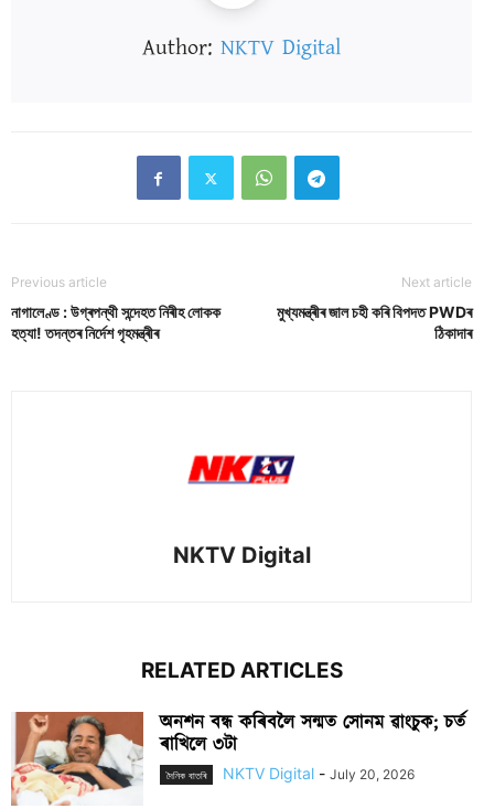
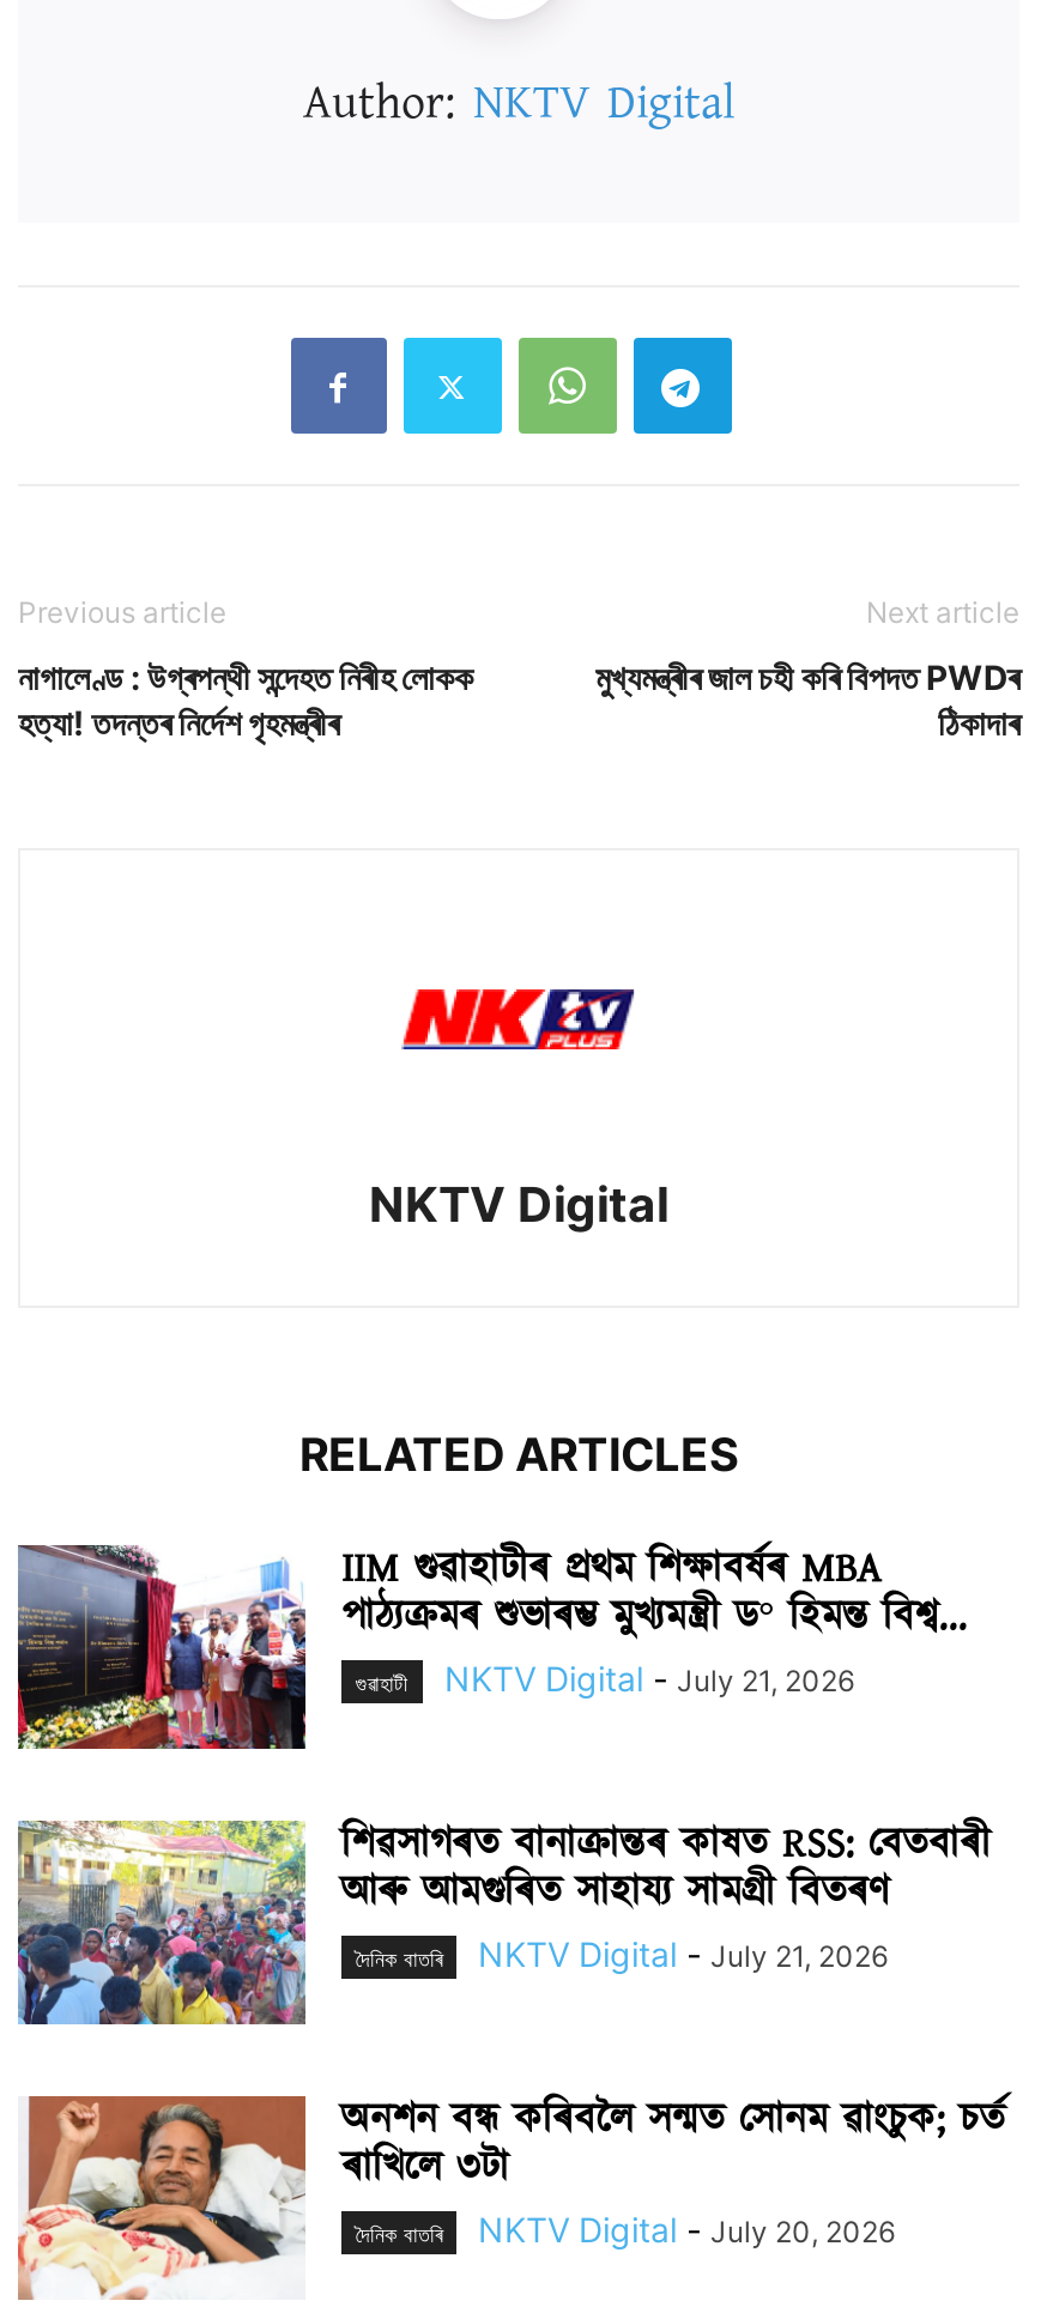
none -> [16,1541,991,1974] [image] | IIM গুৱাহাটীৰ প্ৰথম শিক্ষাবৰ্ষৰ MBA | পাঠ্যক্ৰমৰ শুভাৰম্ভ মুখ্যমন্ত্ৰী ড° হিমন্ত বিশ্ব... | গুৱাহাটী | NKTV Digital - July 21, 2026 | শিৱসাগৰত বানাক্ৰান্তৰ কাষত RSS: বেতবাৰী | আৰু আমগুৰিত সাহায্য সামগ্ৰী বিতৰণ | দৈনিক বাতৰি | NKTV Digital - July 21, 2026
none -> [16,1818,308,2027] [image]

